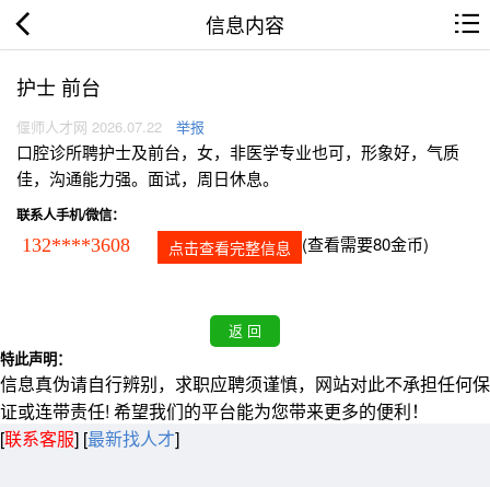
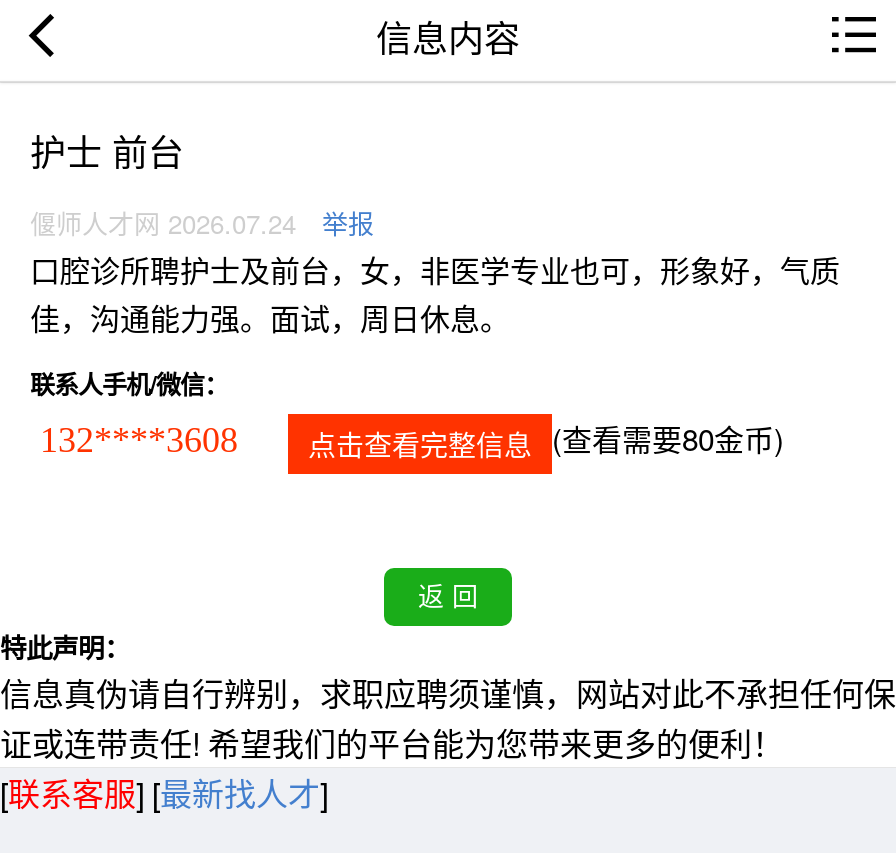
[16,116,205,137] 偃师人才网 2026.07.22 举报 -> [30,204,374,242] 偃师人才网 2026.07.24 举报

